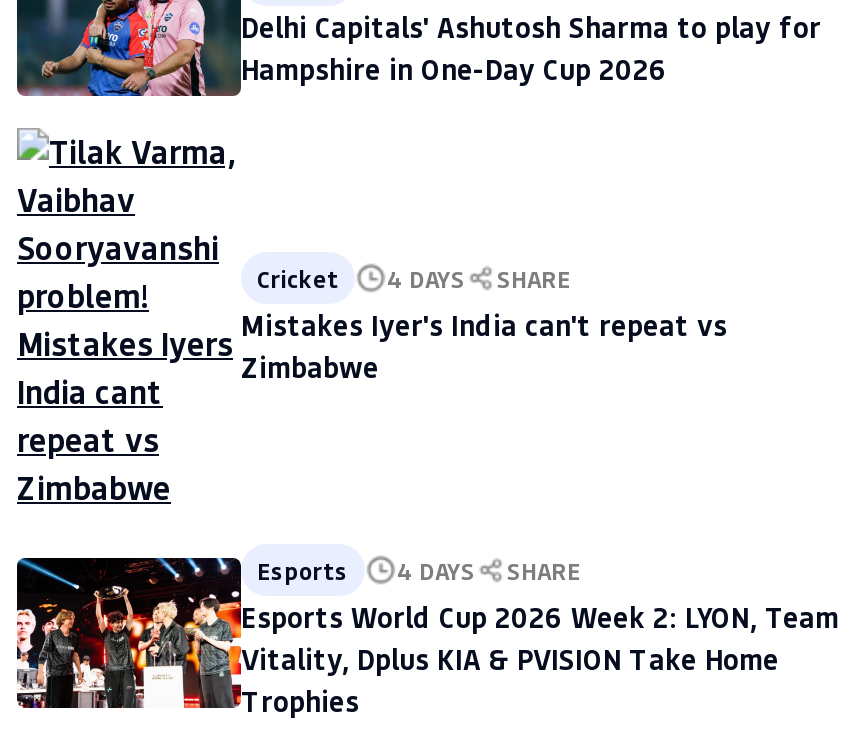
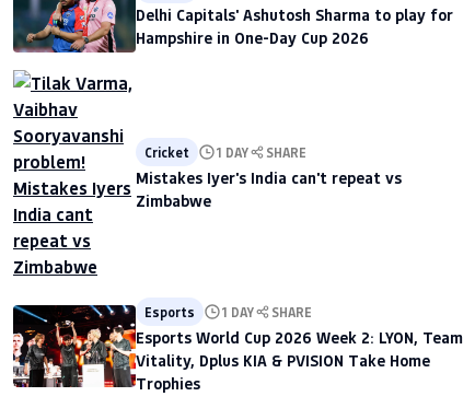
[257,262,571,294] Cricket 4 DAYS SHARE -> [144,143,306,161] Cricket 1 DAY SHARE
[257,554,581,586] Esports 4 DAYS SHARE -> [144,303,312,321] Esports 1 DAY SHARE

